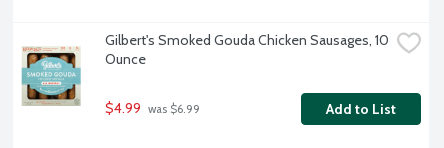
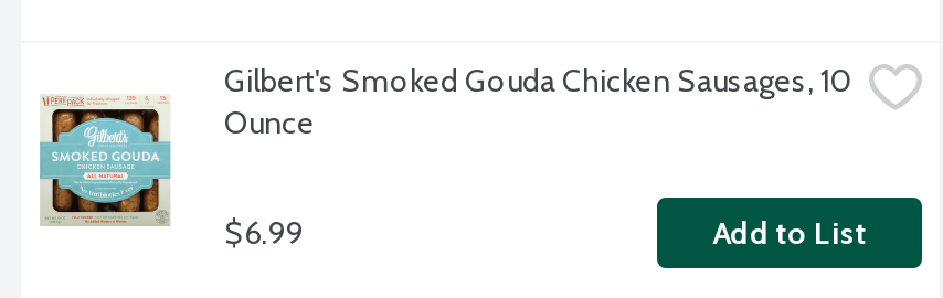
[105,99,200,117] $4.99 was $6.99 -> [224,212,304,252] $6.99

